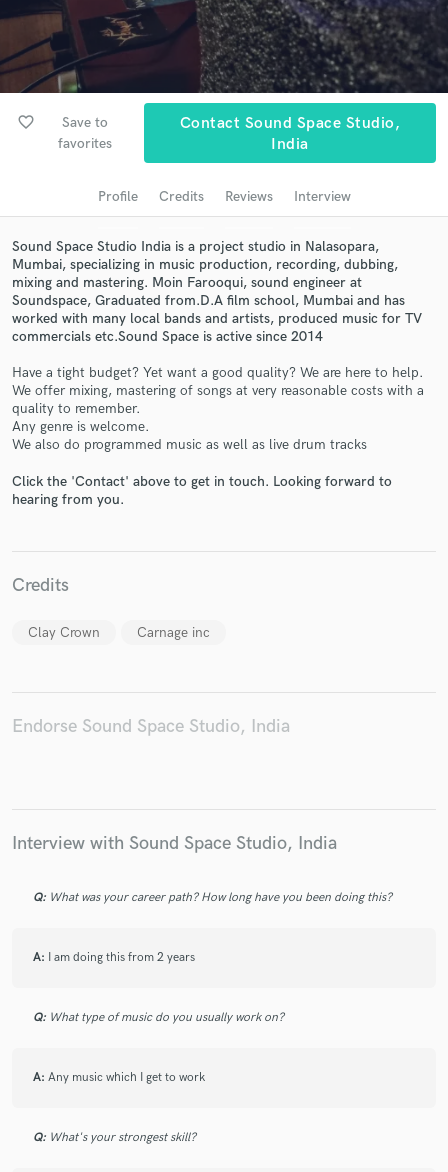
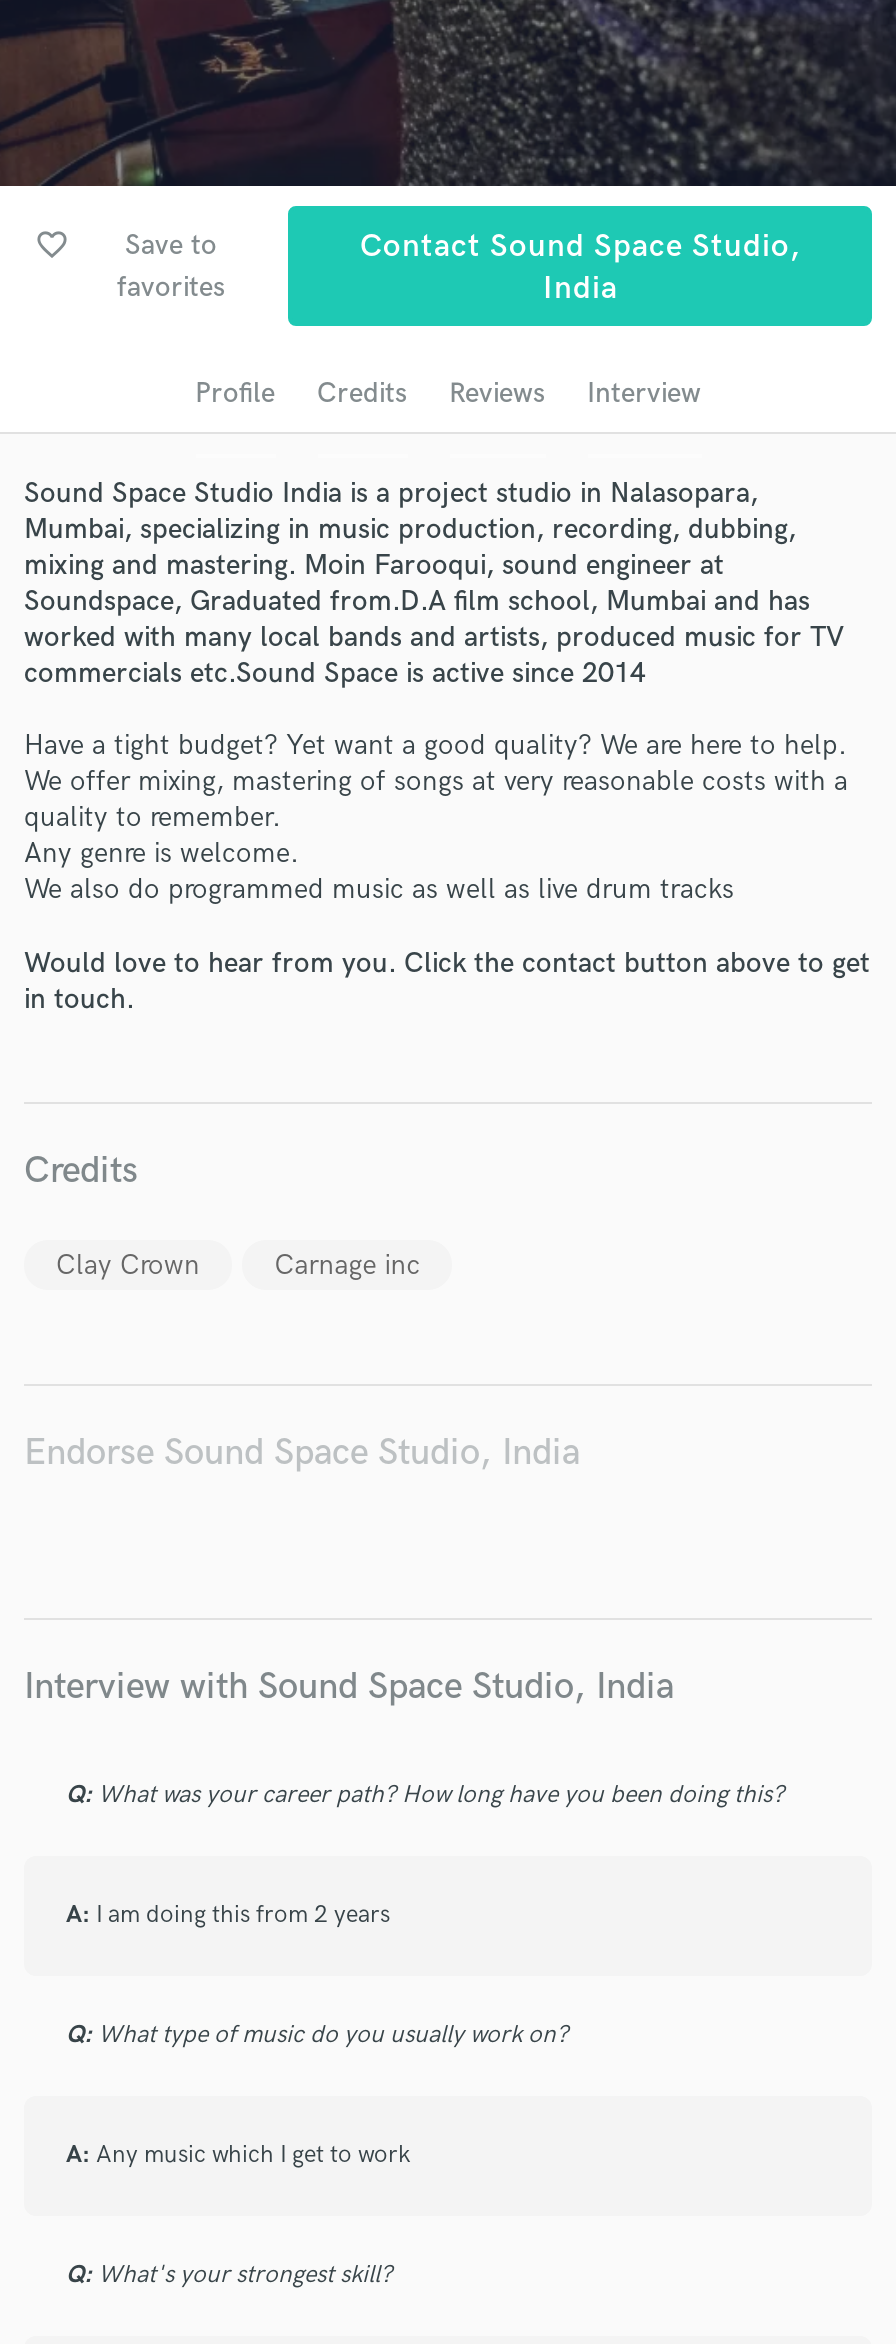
[12,473,392,508] Click the 'Contact' above to get in touch. Looking forward to | hearing from you. -> [24,945,870,1015] Would love to hear from you. Click the contact button above to get | in touch.

